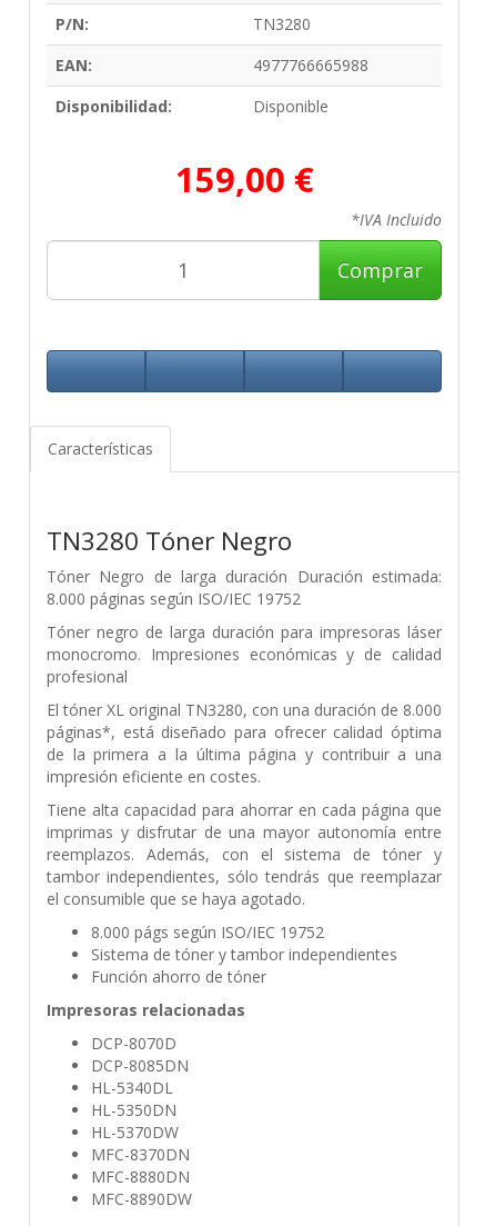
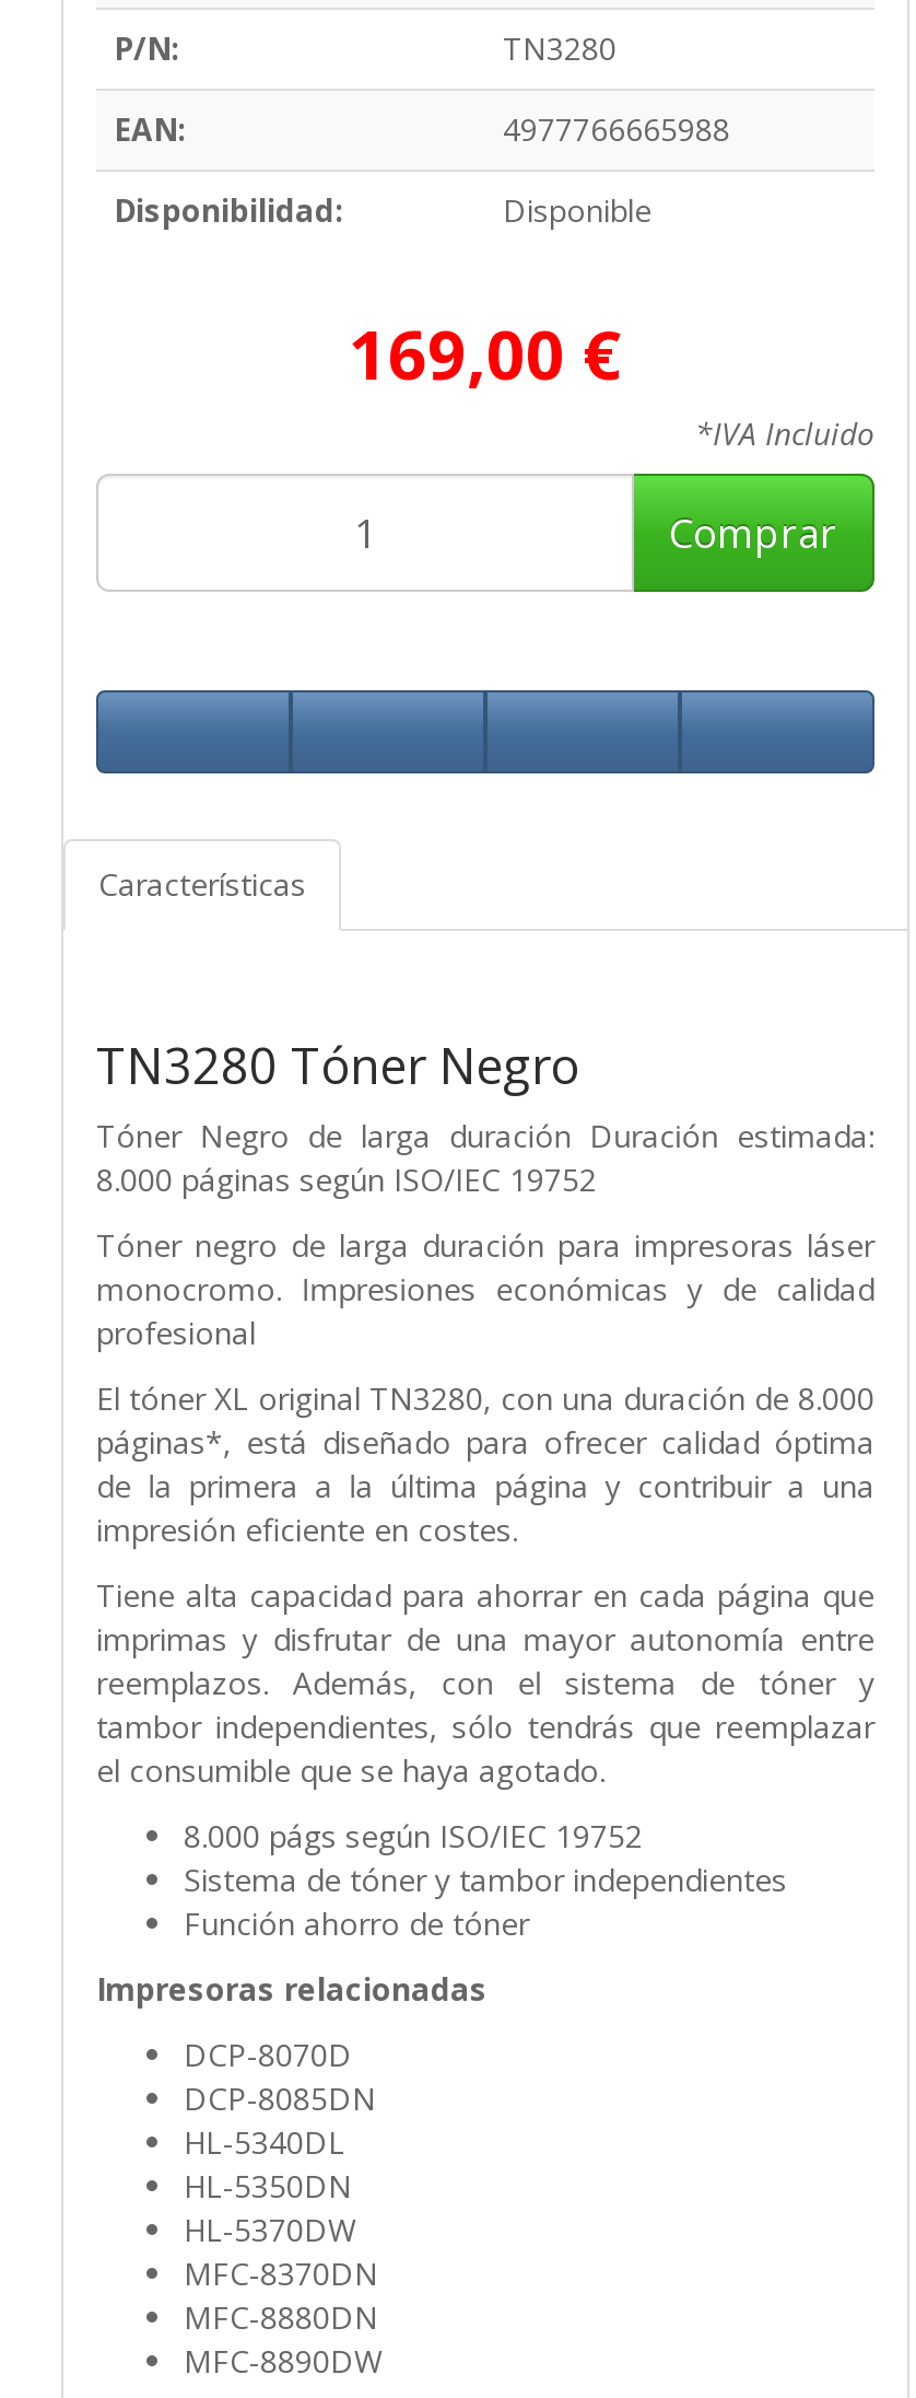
[175,155,314,202] 159,00 € -> [349,307,622,399] 169,00 €

